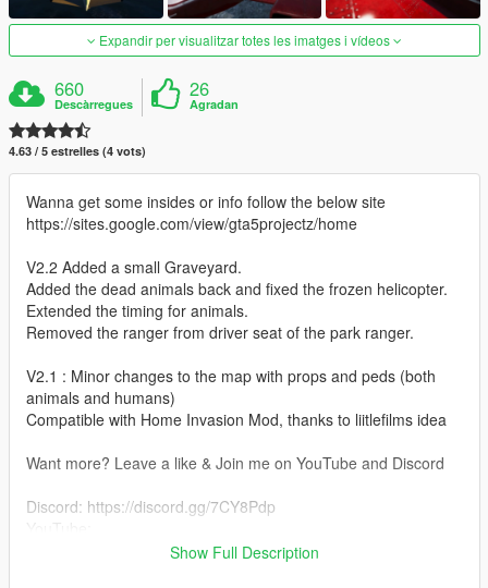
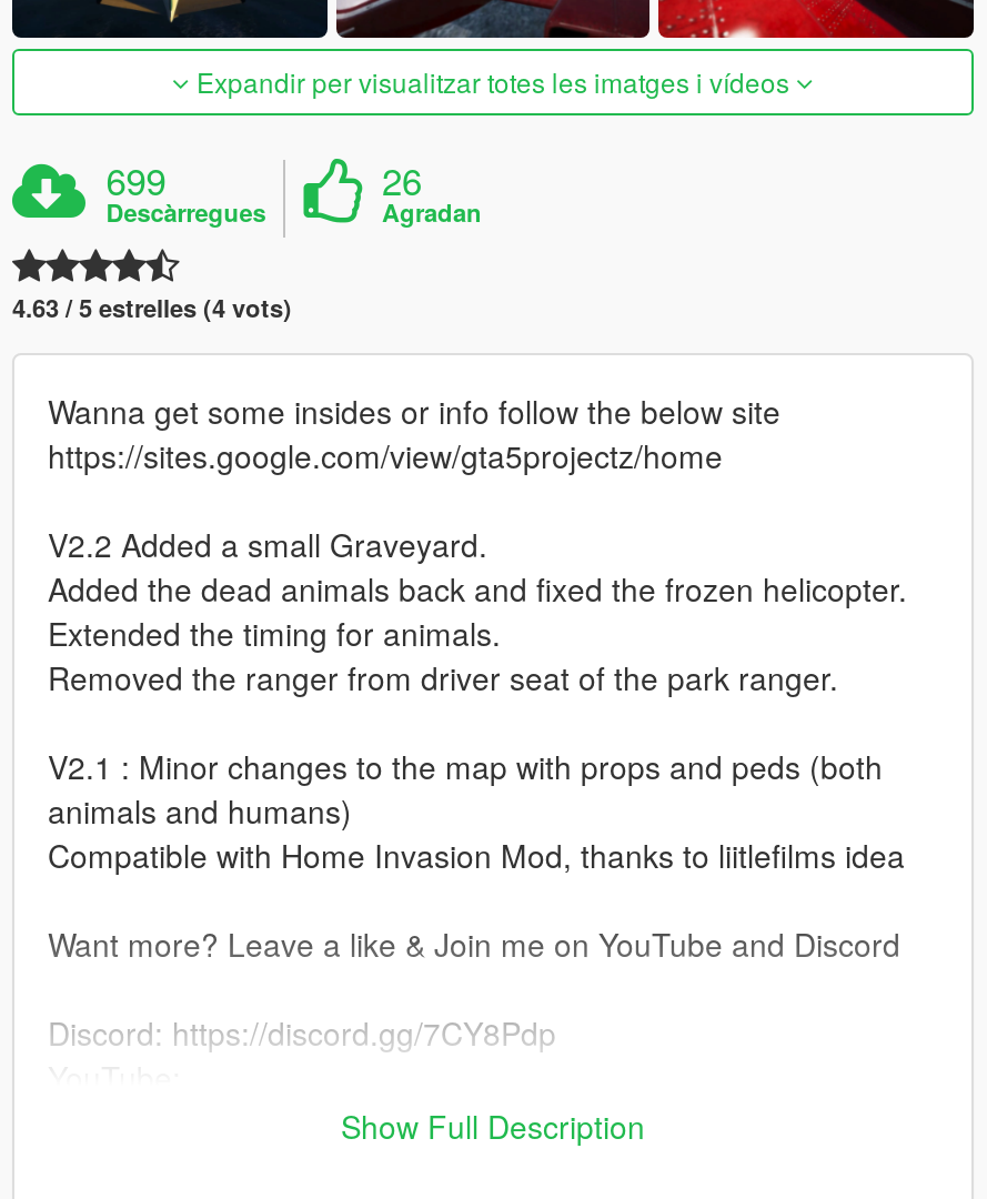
[55,75,84,101] 660 -> [106,154,166,207] 699

